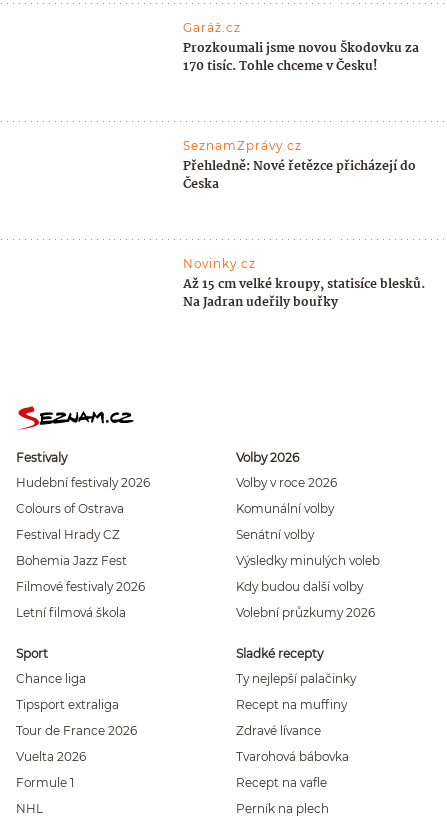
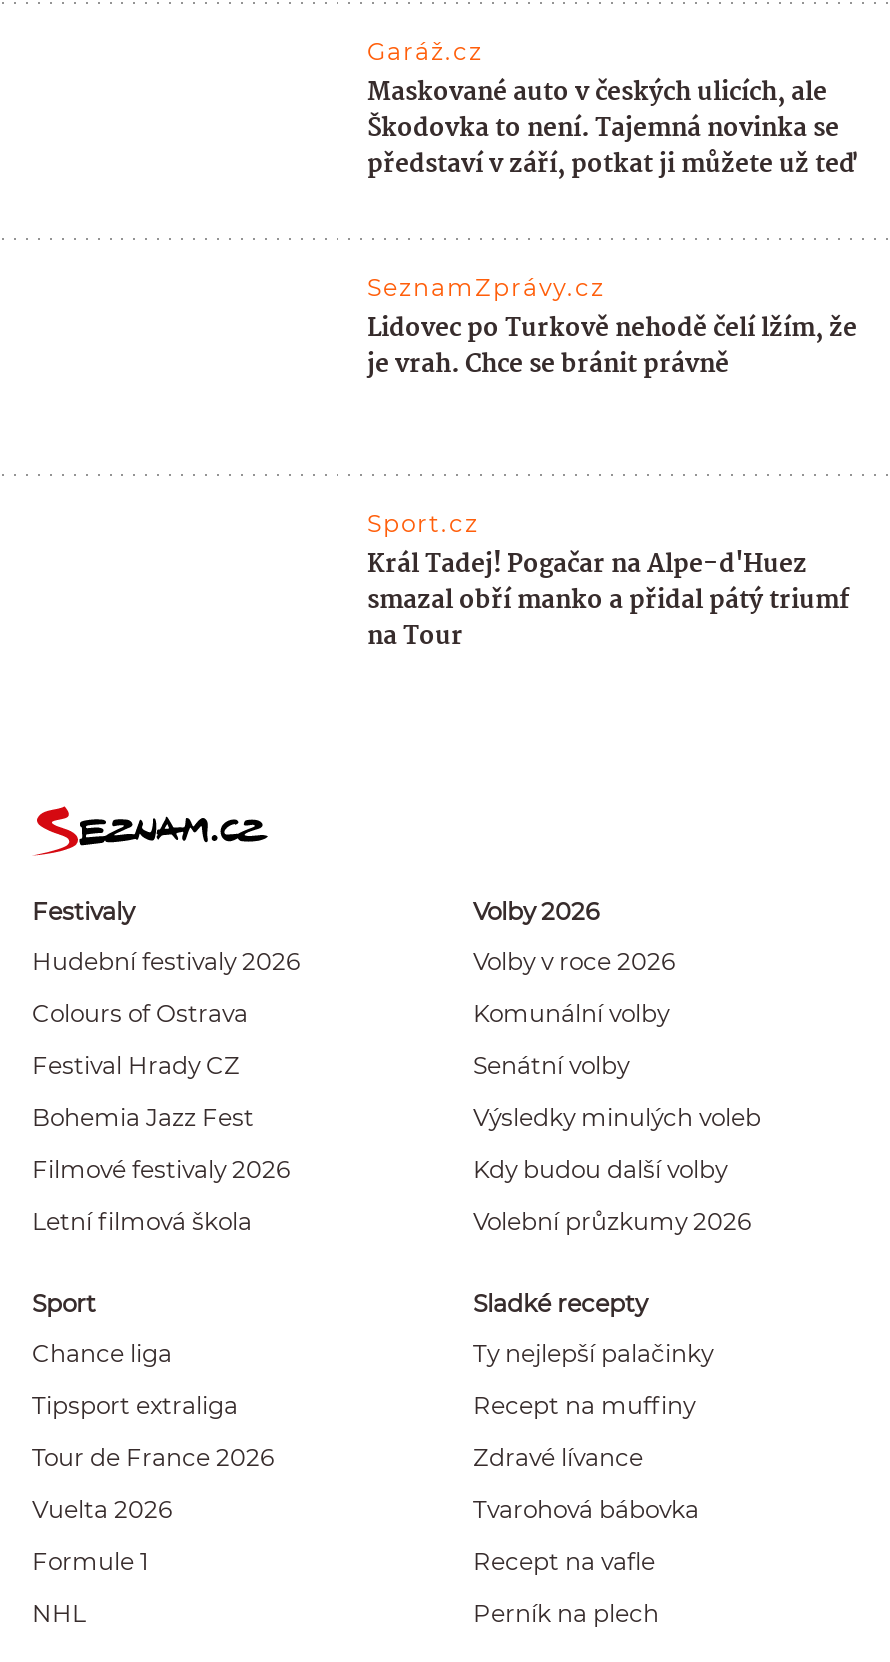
[183,38,419,77] Prozkoumali jsme novou Škodovku za | 170 tisíc. Tohle chceme v Česku! -> [367,72,857,186] Maskované auto v českých ulicích, ale | Škodovka to není. Tajemná novinka se | představí v září, potkat ji můžete už teď
[183,156,416,195] Přehledně: Nové řetězce přicházejí do | Česka -> [367,308,857,386] Lidovec po Turkově nehodě čelí lžím, že | je vrah. Chce se bránit právně
[183,256,425,313] Novinky.cz | Až 15 cm velké kroupy, statisíce blesků. | Na Jadran udeřily bouřky -> [367,509,849,659] Sport.cz | Král Tadej! Pogačar na Alpe-d'Huez | smazal obří manko a přidal pátý triumf | na Tour

